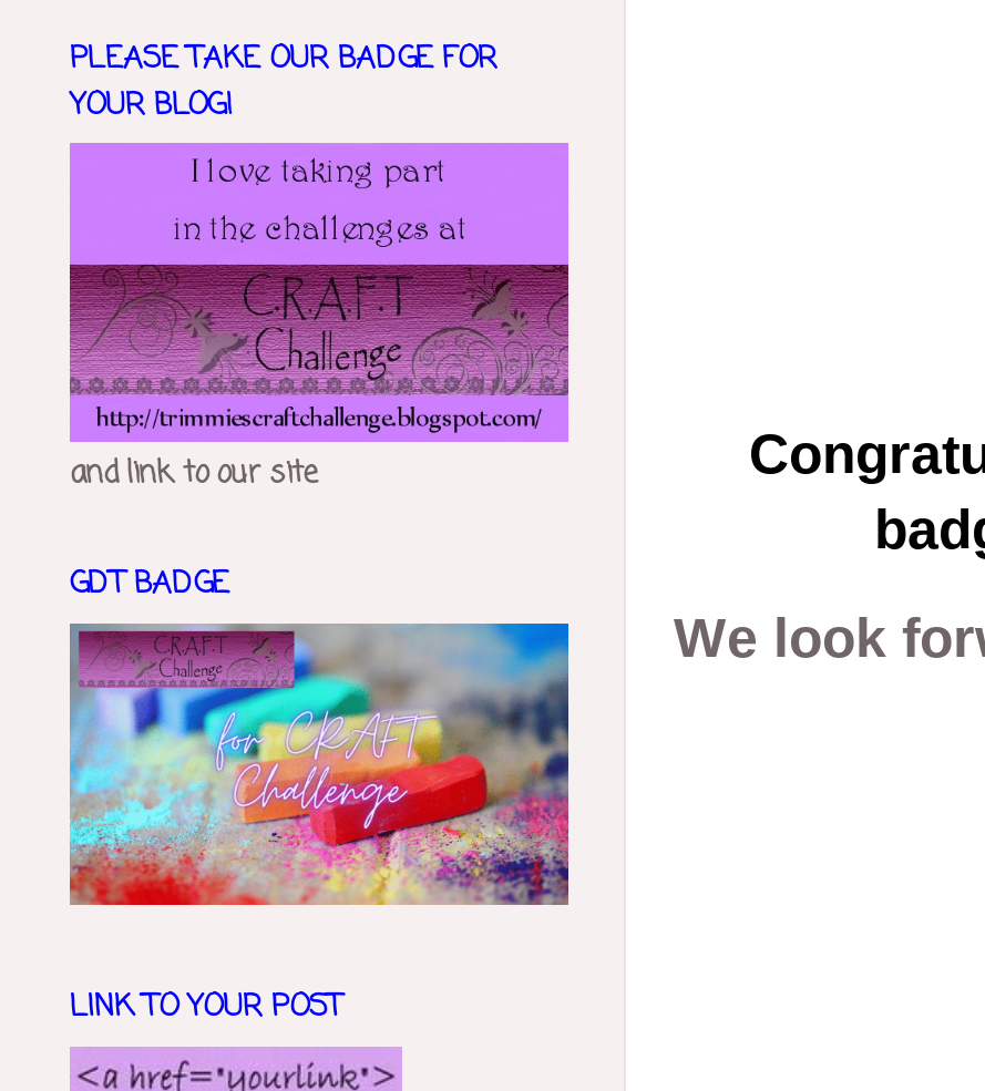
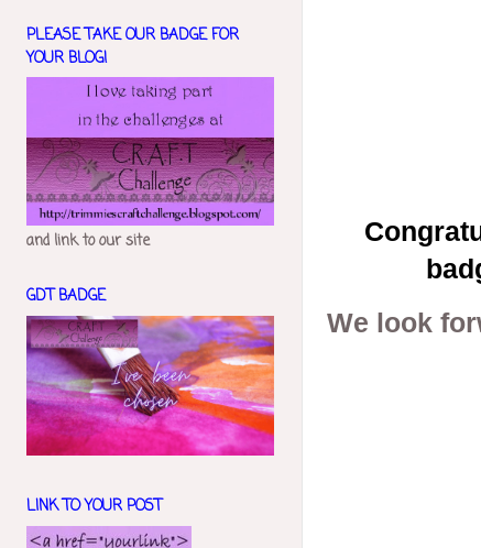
[68,621,571,907] [image] -> [25,315,275,457] [image]

